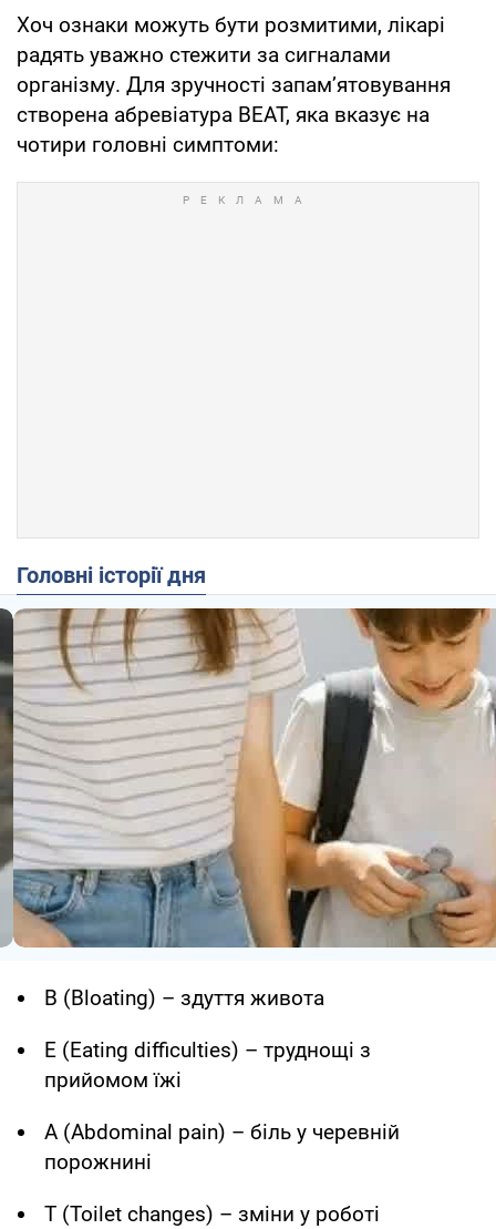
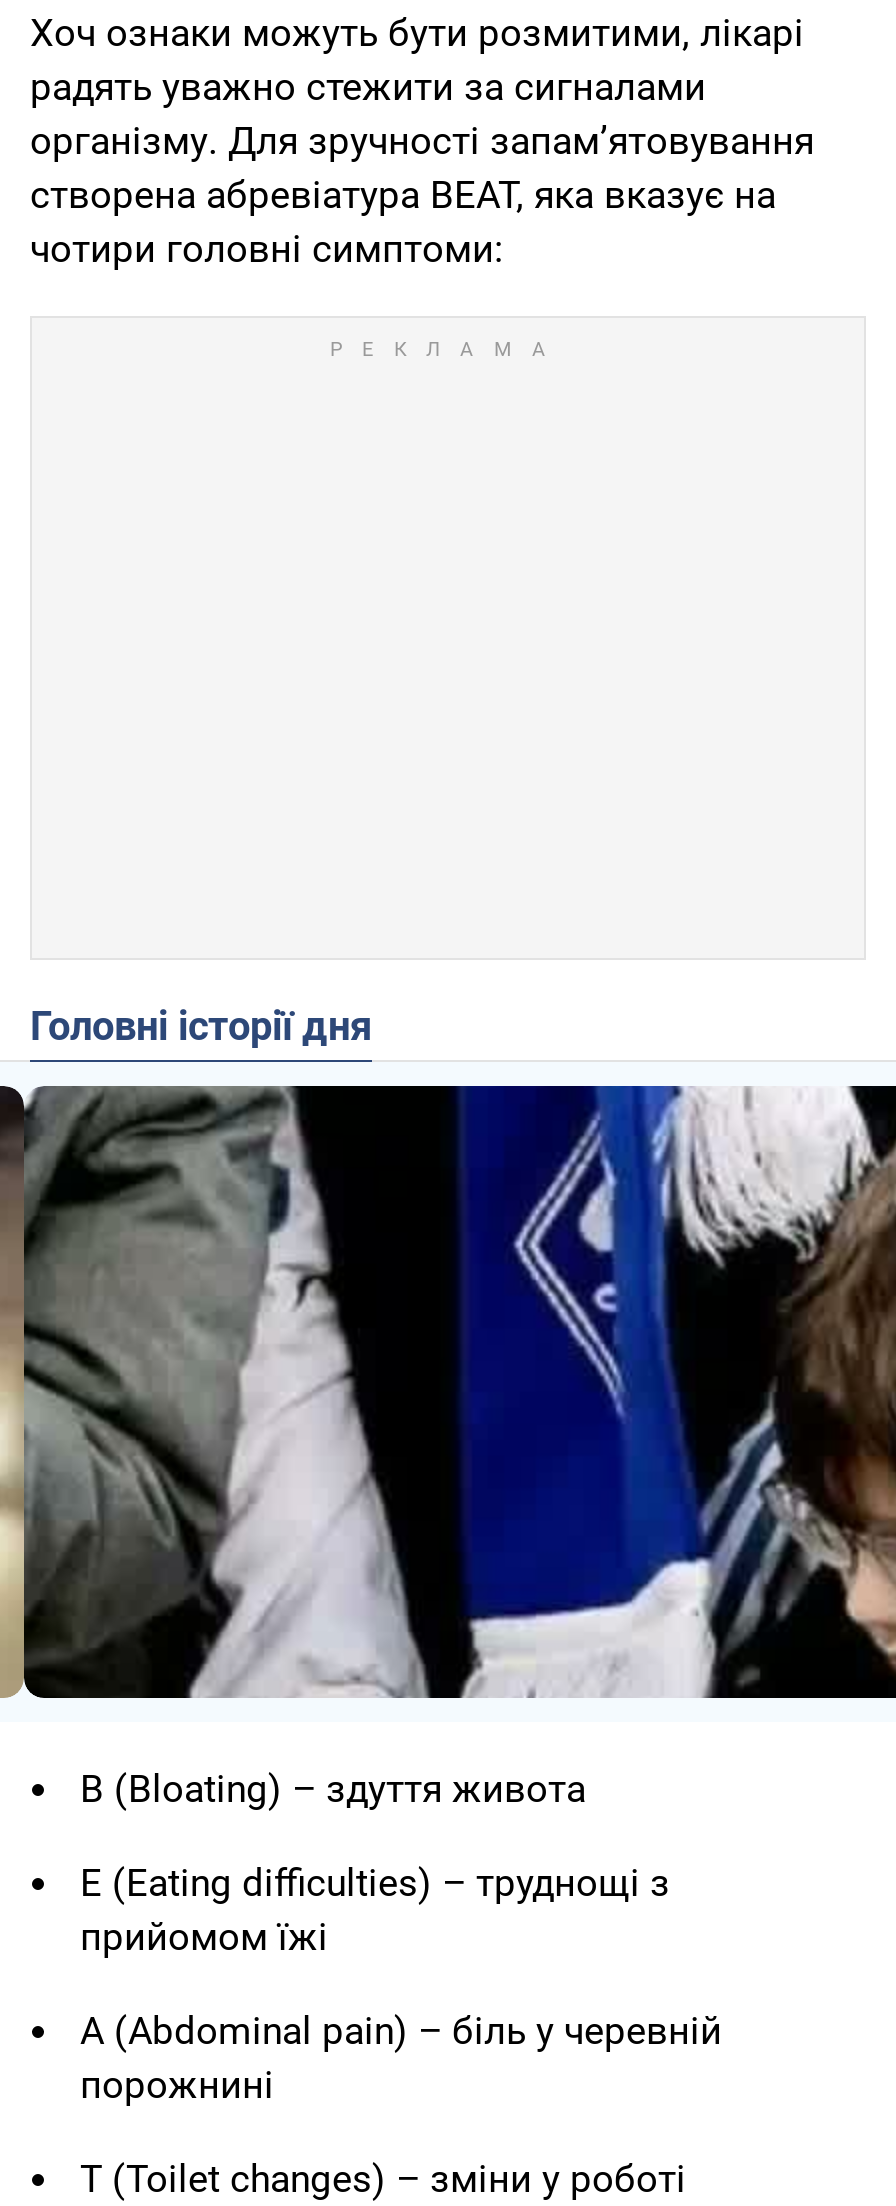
[3,607,493,949] [image] -> [6,1084,890,1700] [image]

